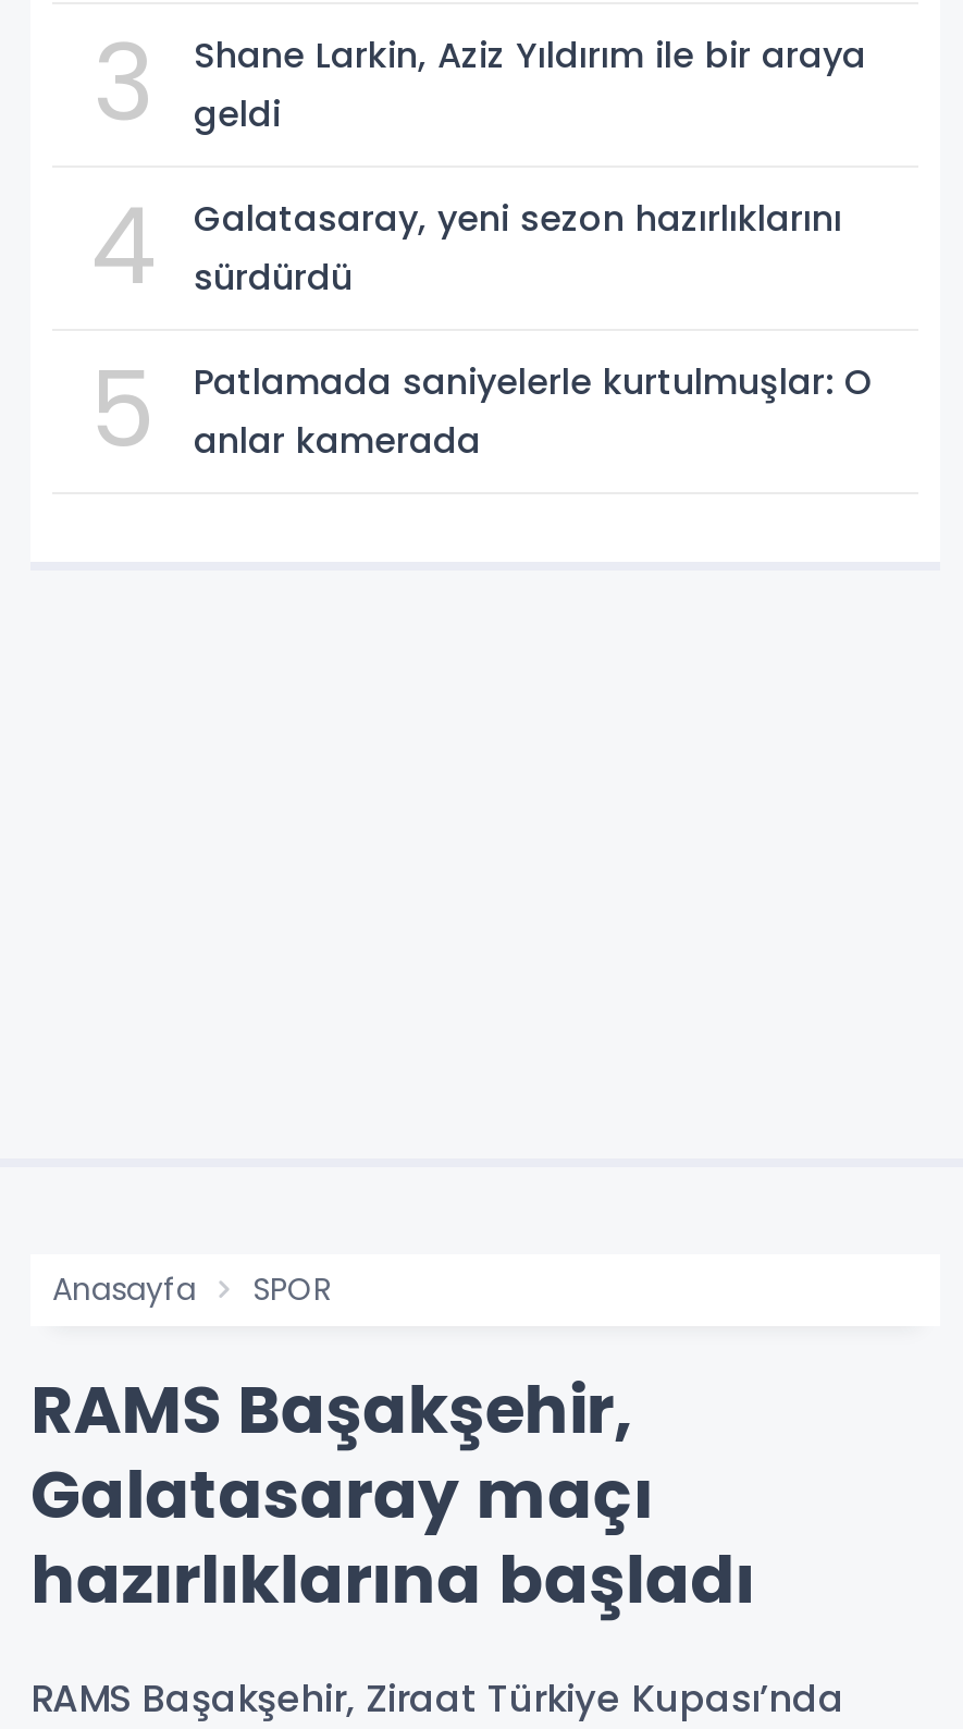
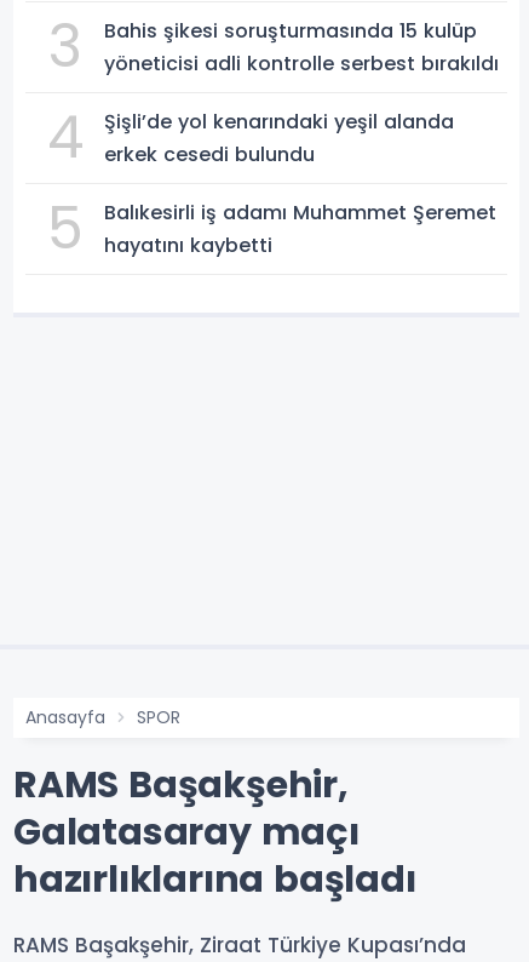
[194,29,866,138] Shane Larkin, Aziz Yıldırım ile bir araya | geldi -> [104,16,499,77] Bahis şikesi soruşturmasında 15 kulüp | yöneticisi adli kontrolle serbest bırakıldı
[194,193,842,302] Galatasaray, yeni sezon hazırlıklarını | sürdürdü -> [104,107,454,168] Şişli’de yol kenarındaki yeşil alanda | erkek cesedi bulundu
[194,356,873,465] Patlamada saniyelerle kurtulmuşlar: O | anlar kamerada -> [104,198,496,259] Balıkesirli iş adamı Muhammet Şeremet | hayatını kaybetti

